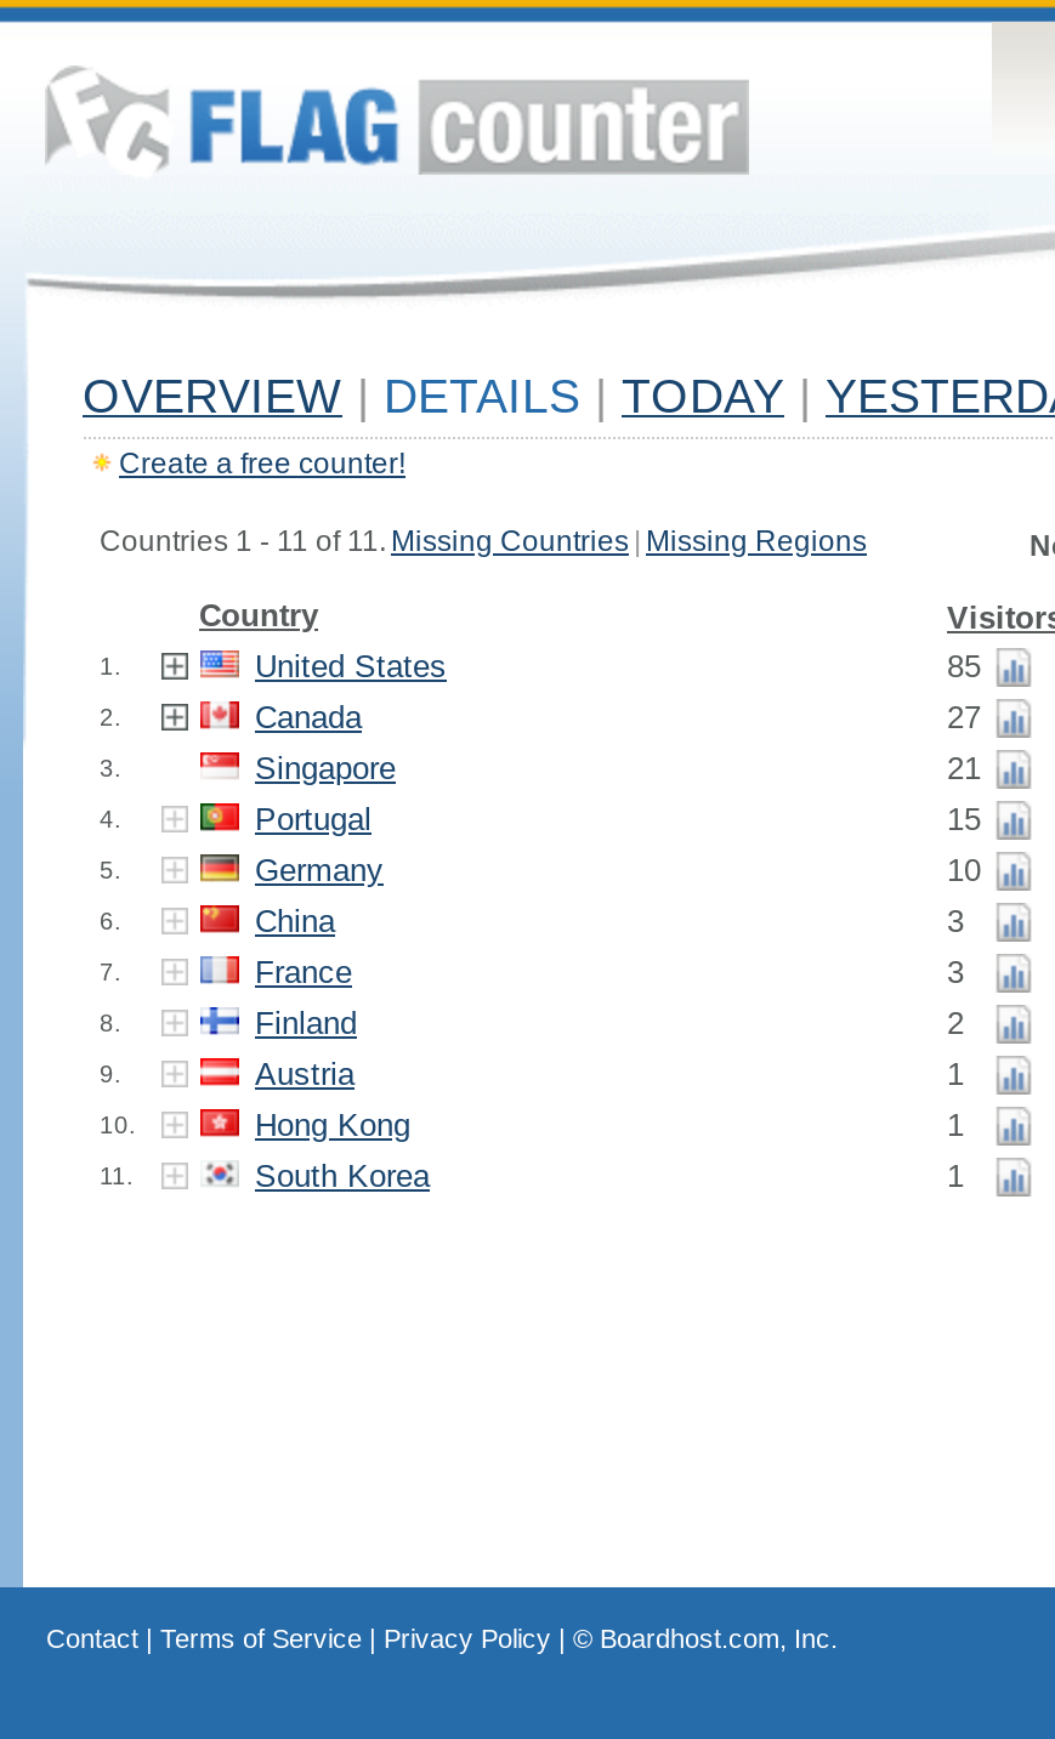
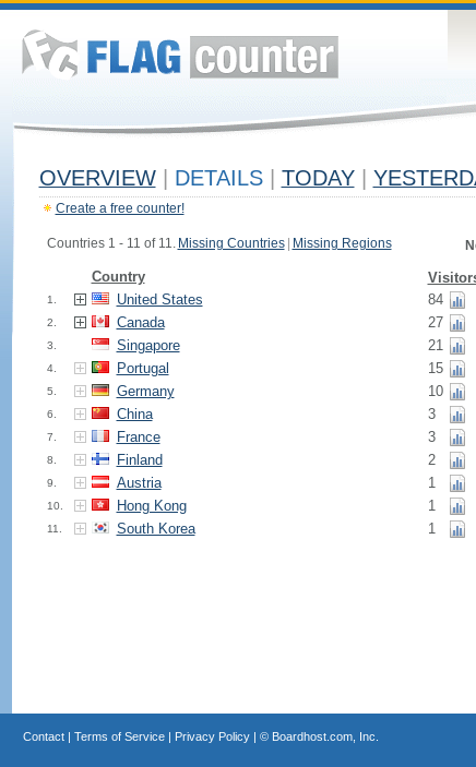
[947,648,981,684] 85 -> [427,291,443,308] 84

